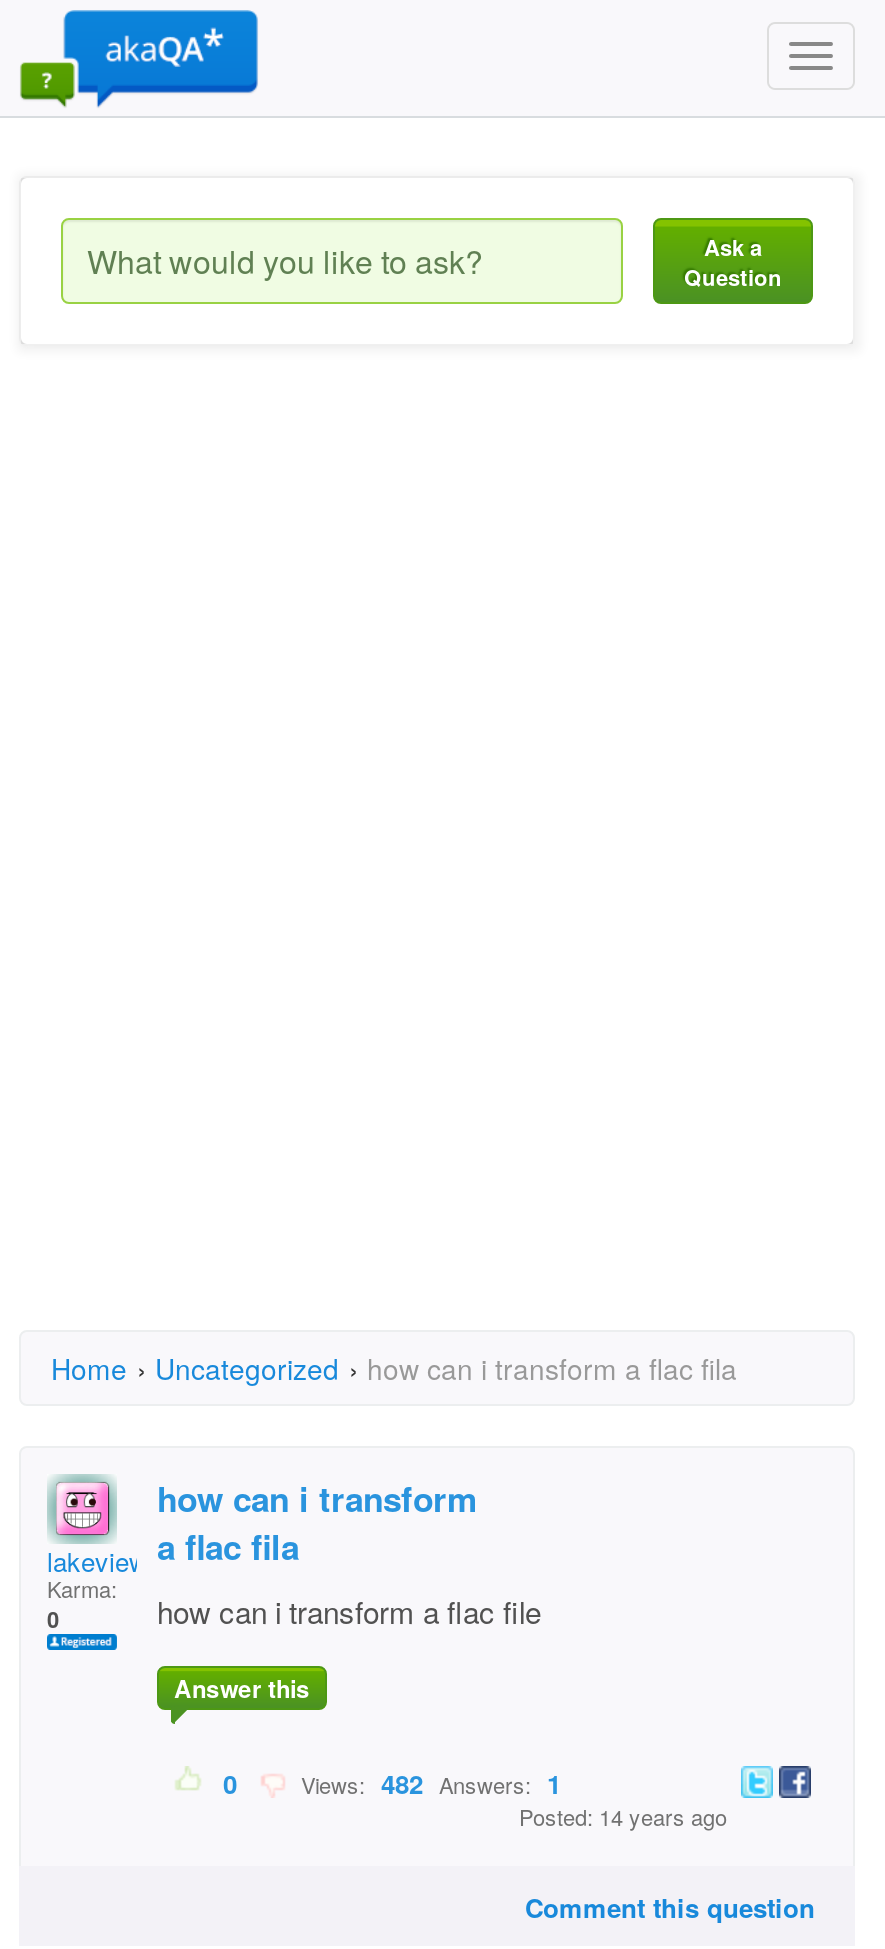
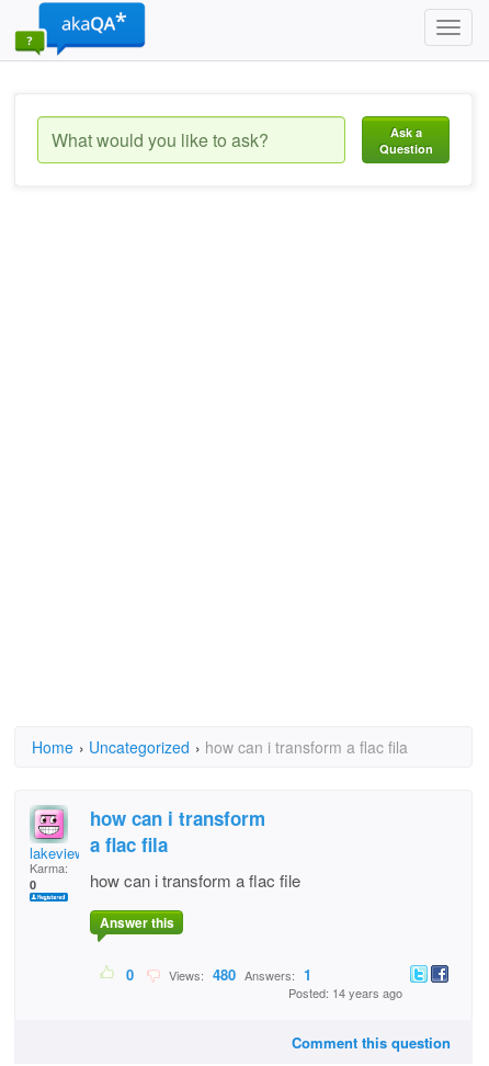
[289,1764,561,1802] Views: 482 Answers: 1 -> [162,964,311,985] Views: 480 Answers: 1

